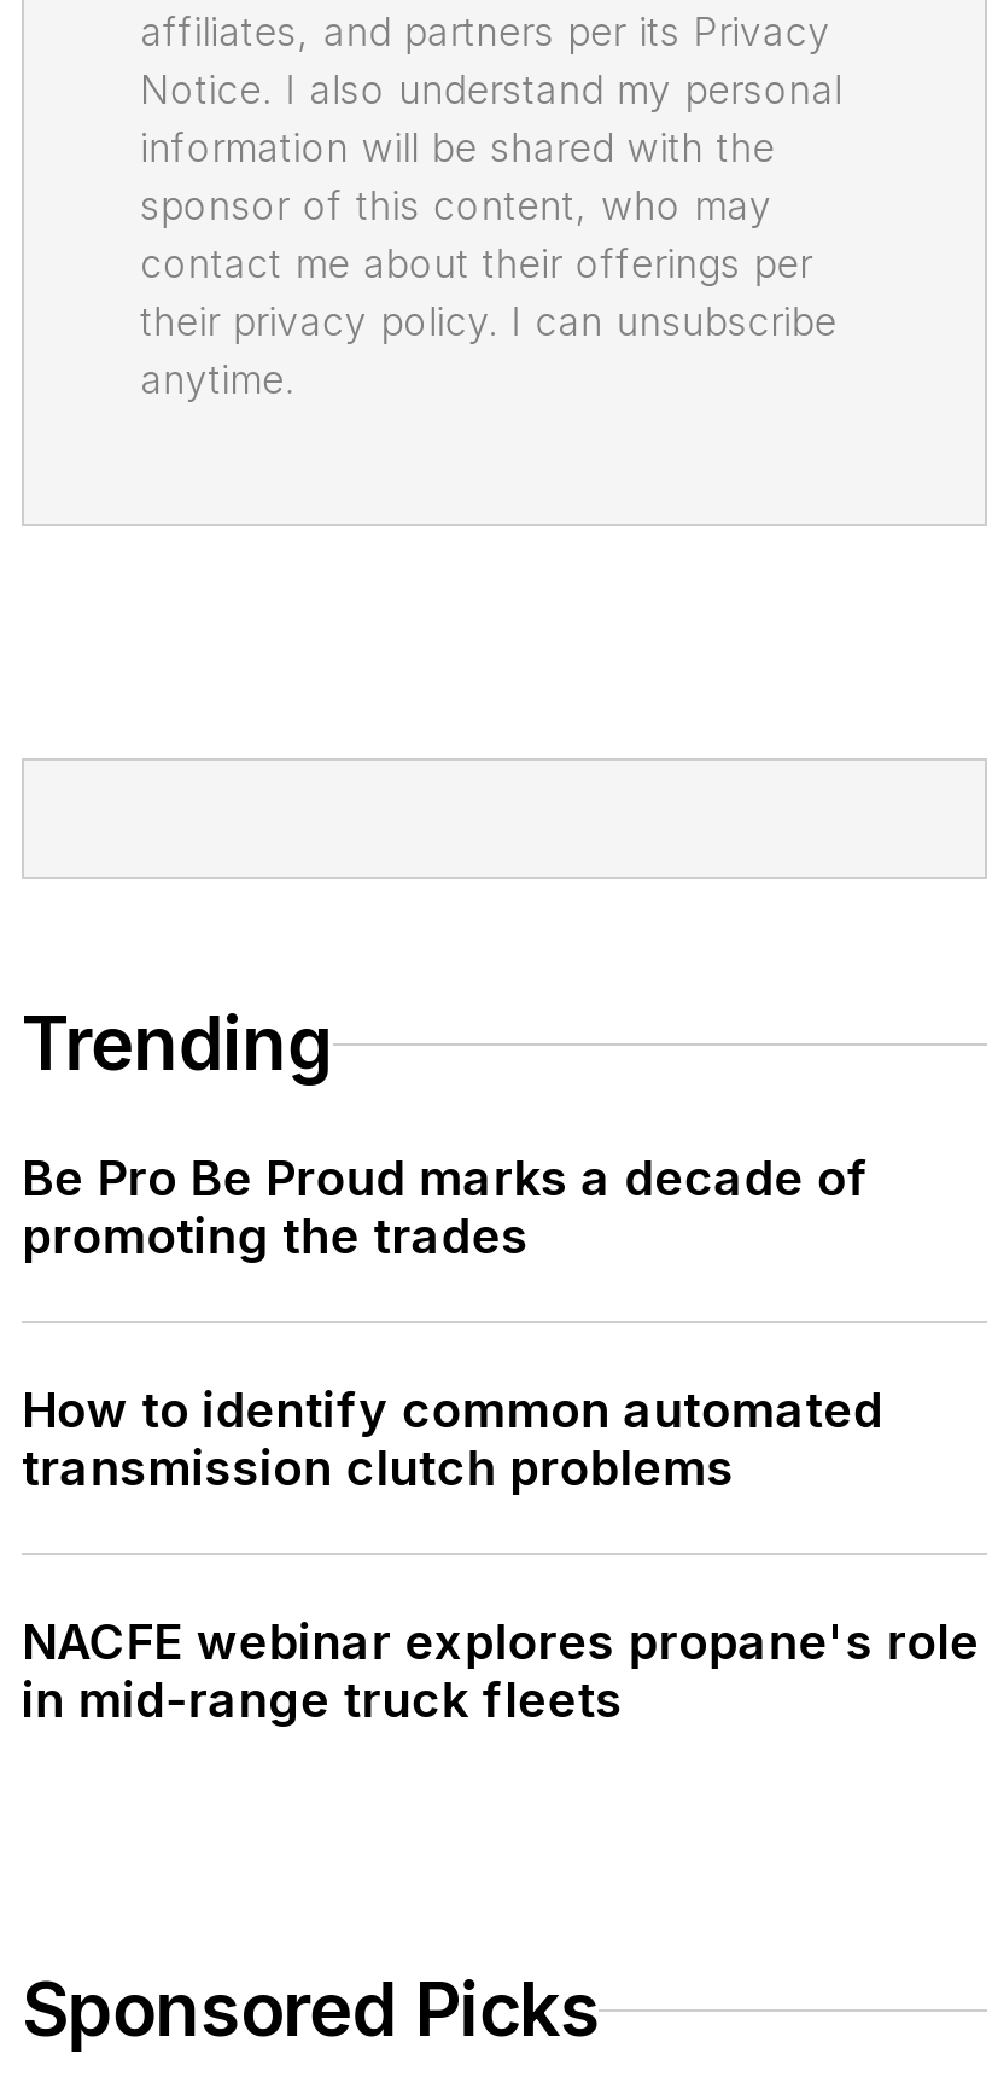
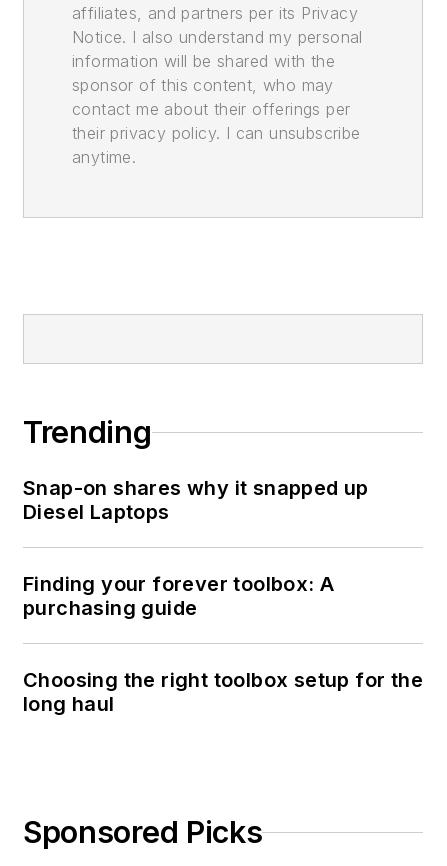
[22,1150,869,1266] Be Pro Be Proud marks a decade of | promoting the trades -> [23,476,369,524] Snap-on shares why it snapped up | Diesel Laptops
[22,1382,883,1498] How to identify common automated | transmission clutch problems -> [23,572,334,620] Finding your forever toolbox: A | purchasing guide
[22,1614,979,1730] NACFE webinar explores propane's role | in mid-range truck fleets -> [23,668,423,716] Choosing the right toolbox setup for the | long haul

